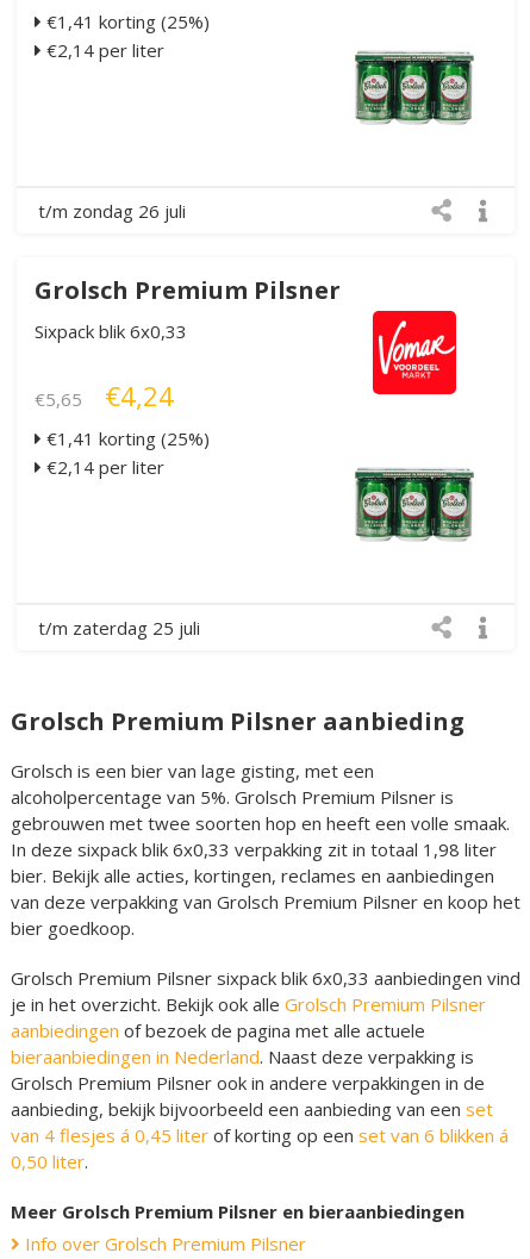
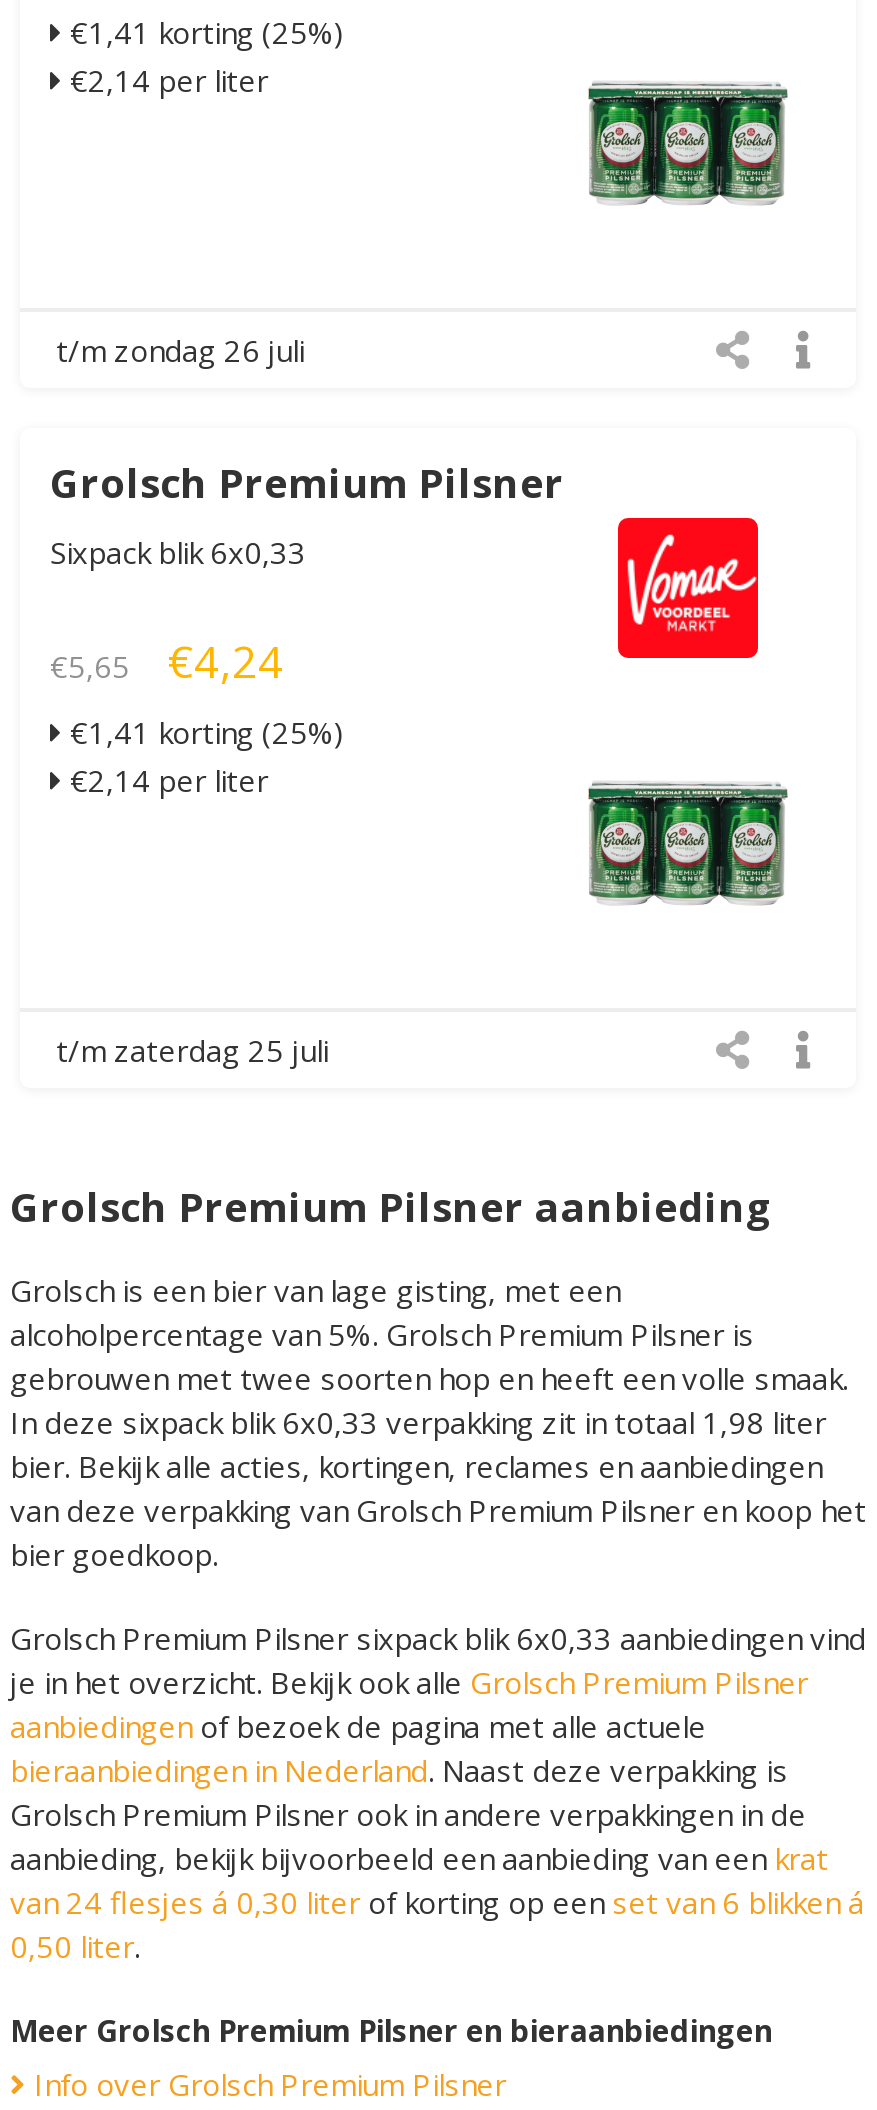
[11,1096,493,1120] aanbieding, bekijk bijvoorbeeld een aanbieding van een set -> [10,1837,828,1877] aanbieding, bekijk bijvoorbeeld een aanbieding van een krat
[11,1123,509,1146] van 4 flesjes á 0,45 liter of korting op een set van 6 blikken á -> [10,1881,864,1921] van 24 flesjes á 0,30 liter of korting op een set van 6 blikken á

